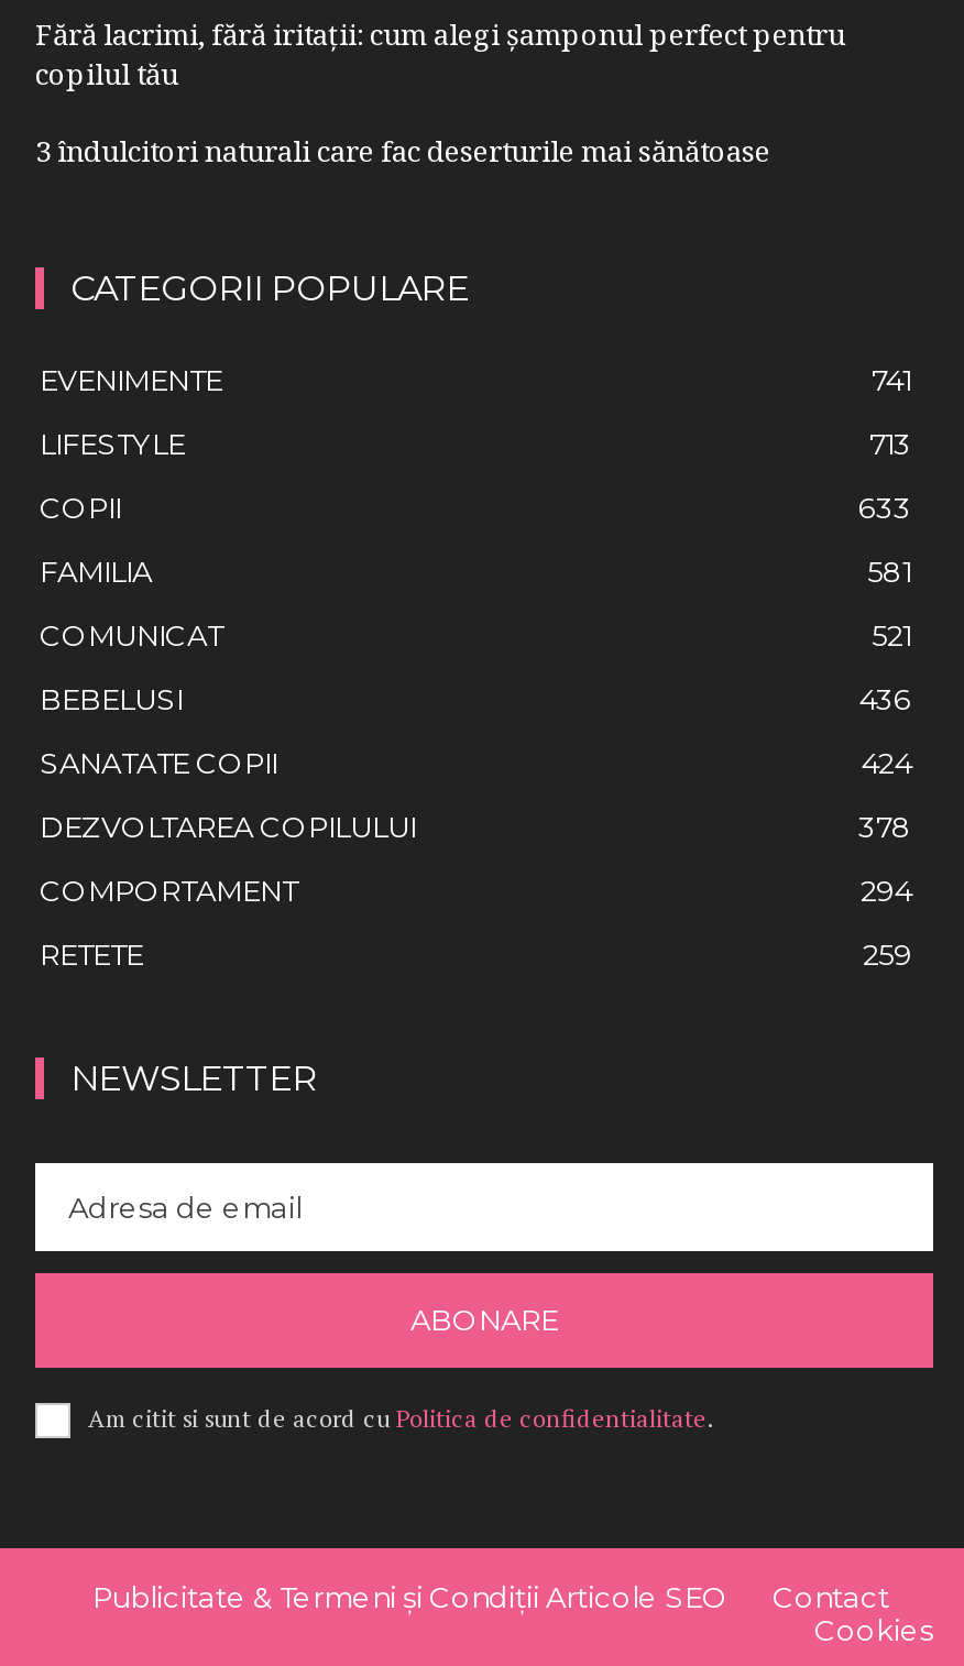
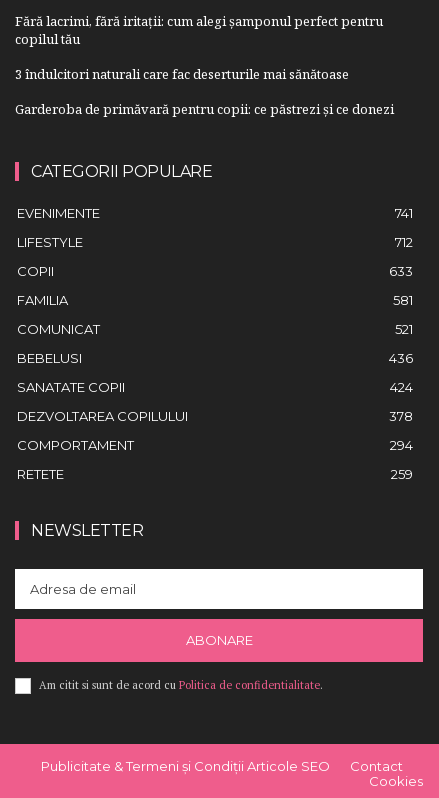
none -> [15,100,394,118] Garderoba de primăvară pentru copii: ce păstrezi și ce donezi
[869,426,911,461] 713 -> [395,234,413,250] 712

